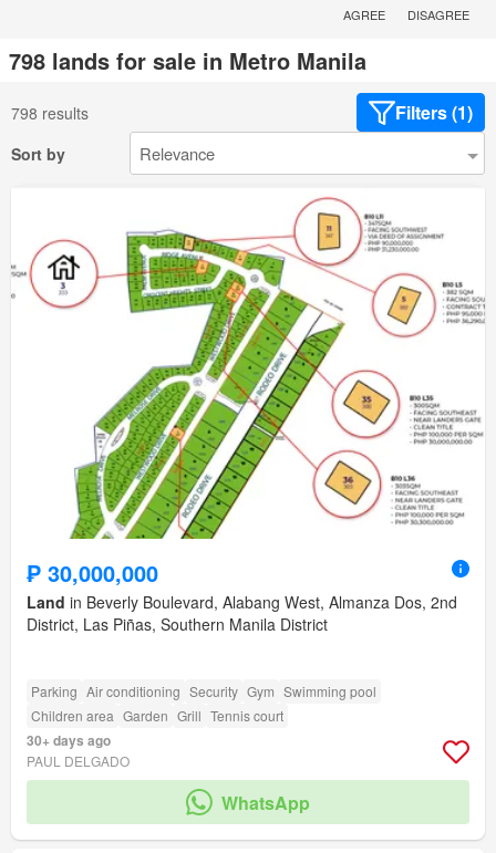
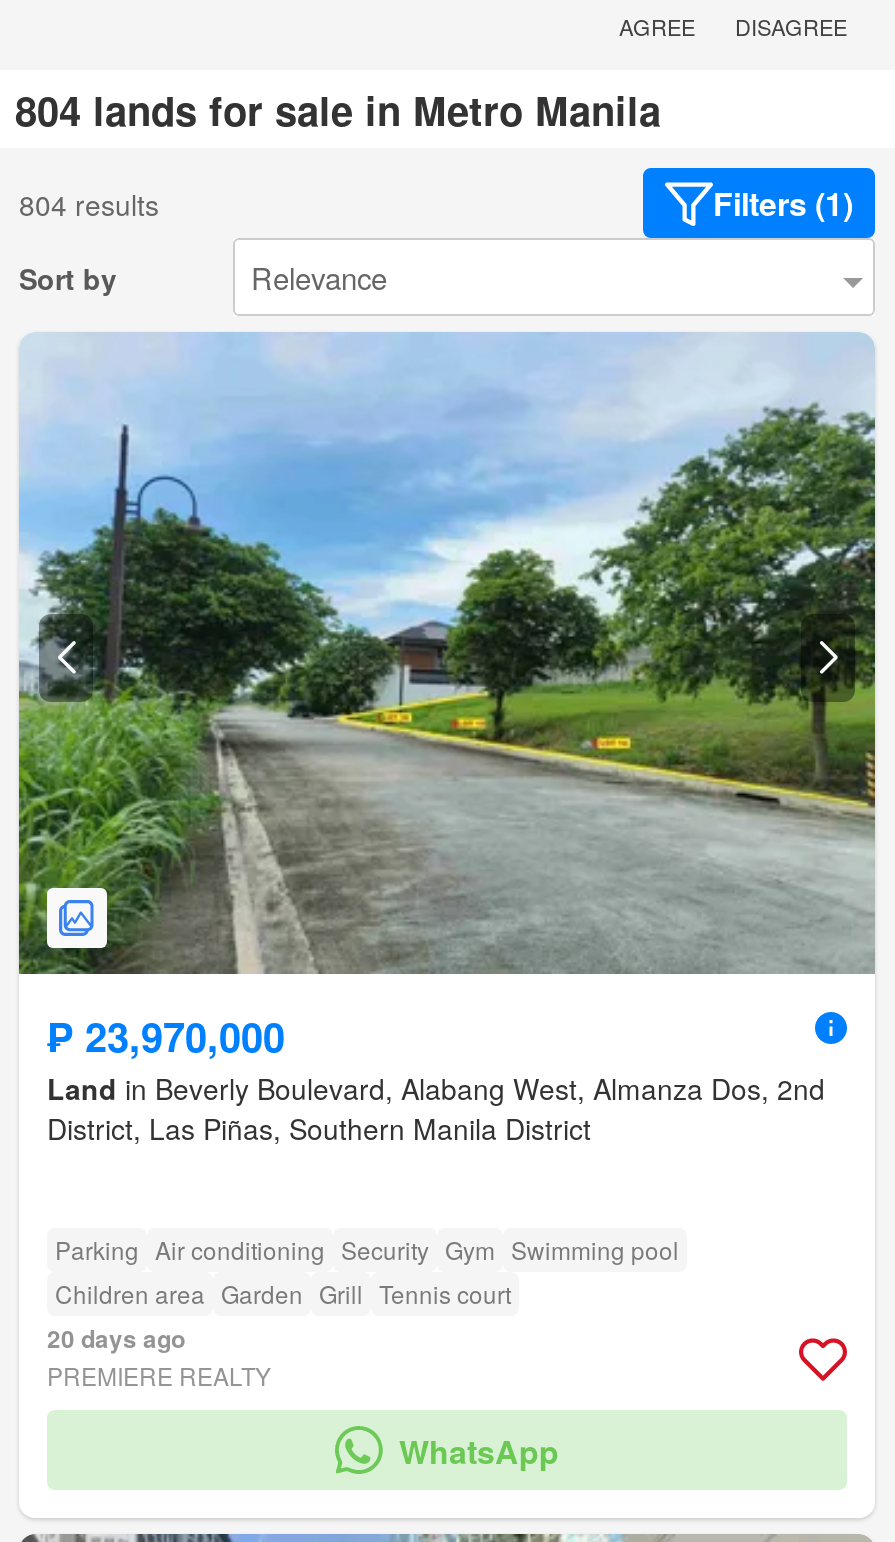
[9,45,366,77] 798 lands for sale in Metro Manila -> [15,81,661,139] 804 lands for sale in Metro Manila
[11,102,89,124] 798 results -> [19,184,159,224] 804 results
[11,185,485,589] [image] | ₱ 30,000,000 -> [17,332,877,1065] [image] | ₱ 23,970,000
[27,731,130,770] 30+ days ago | PAUL DELGADO -> [47,1321,271,1393] 20 days ago | PREMIERE REALTY

